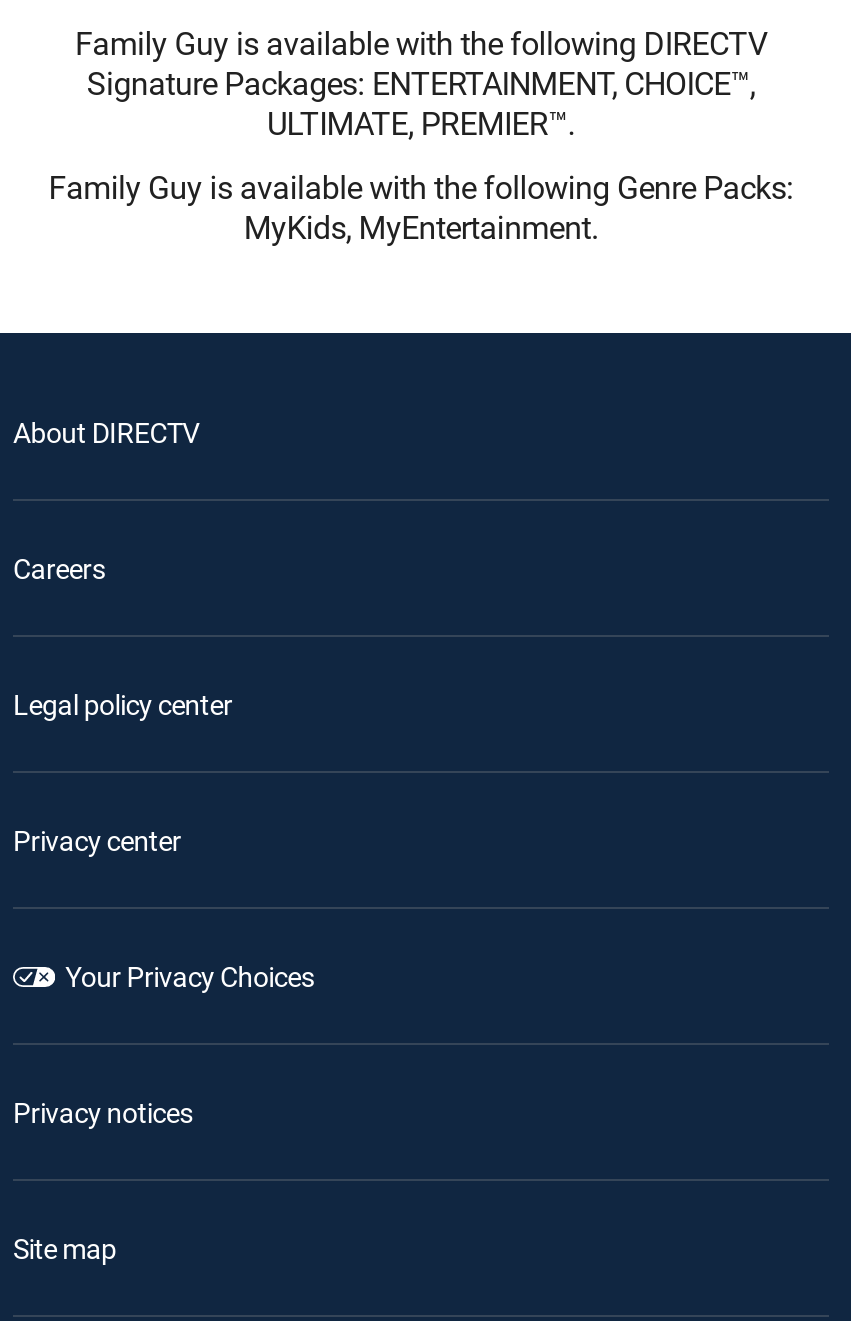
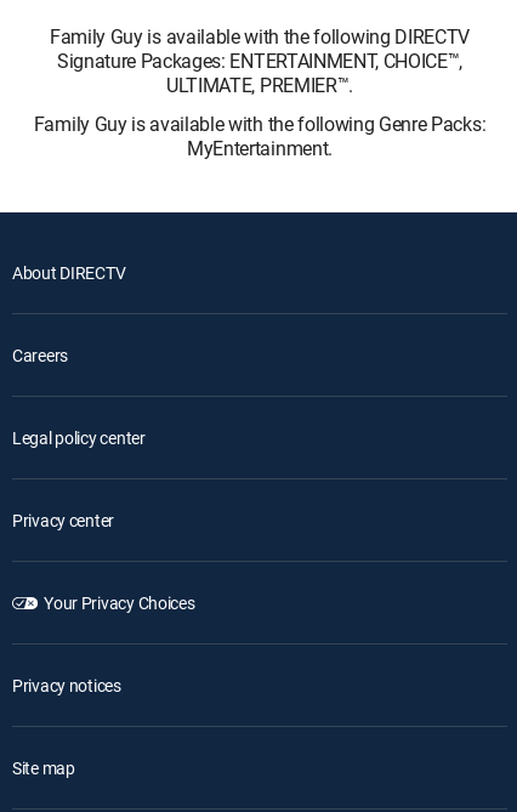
[244,205,598,249] MyKids, MyEntertainment. -> [187,135,332,161] MyEntertainment.

